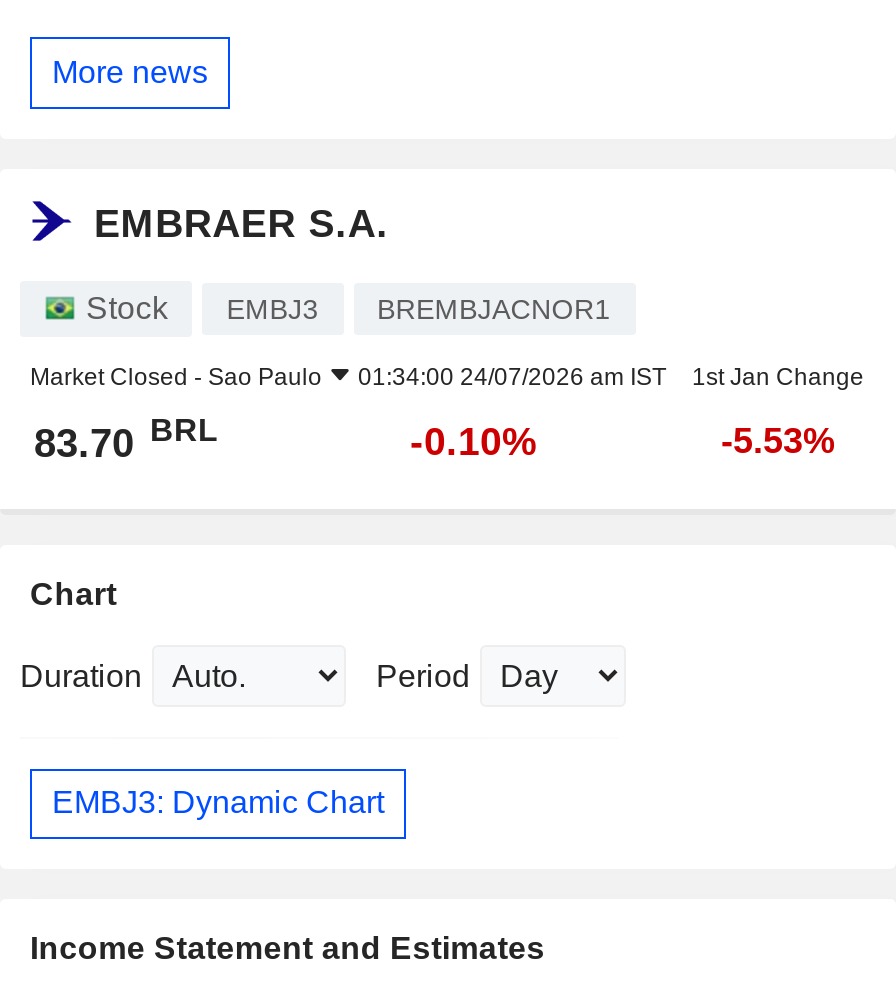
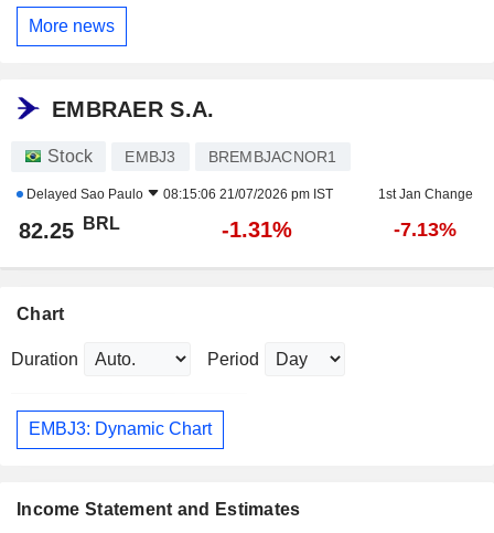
[30,362,666,390] Market Closed - Sao Paulo | 01:34:00 24/07/2026 am IST -> [23,186,333,202] Delayed Sao Paulo | 08:15:06 21/07/2026 pm IST
[34,413,218,464] 83.70 BRL -> [19,214,120,242] 82.25 BRL
[410,418,538,462] -0.10% -> [222,217,292,241] -1.31%
[721,420,835,460] -5.53% -> [394,218,457,240] -7.13%

